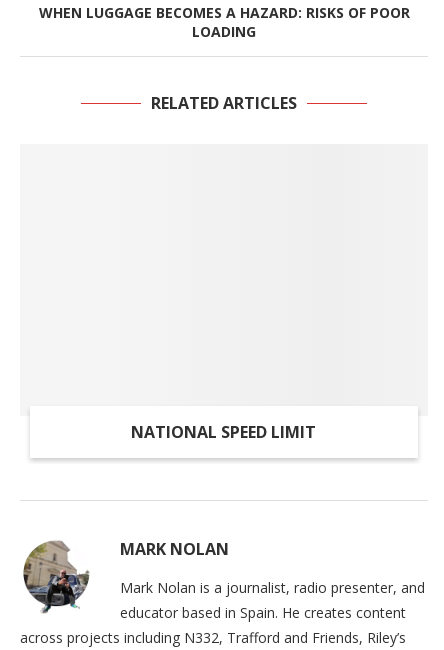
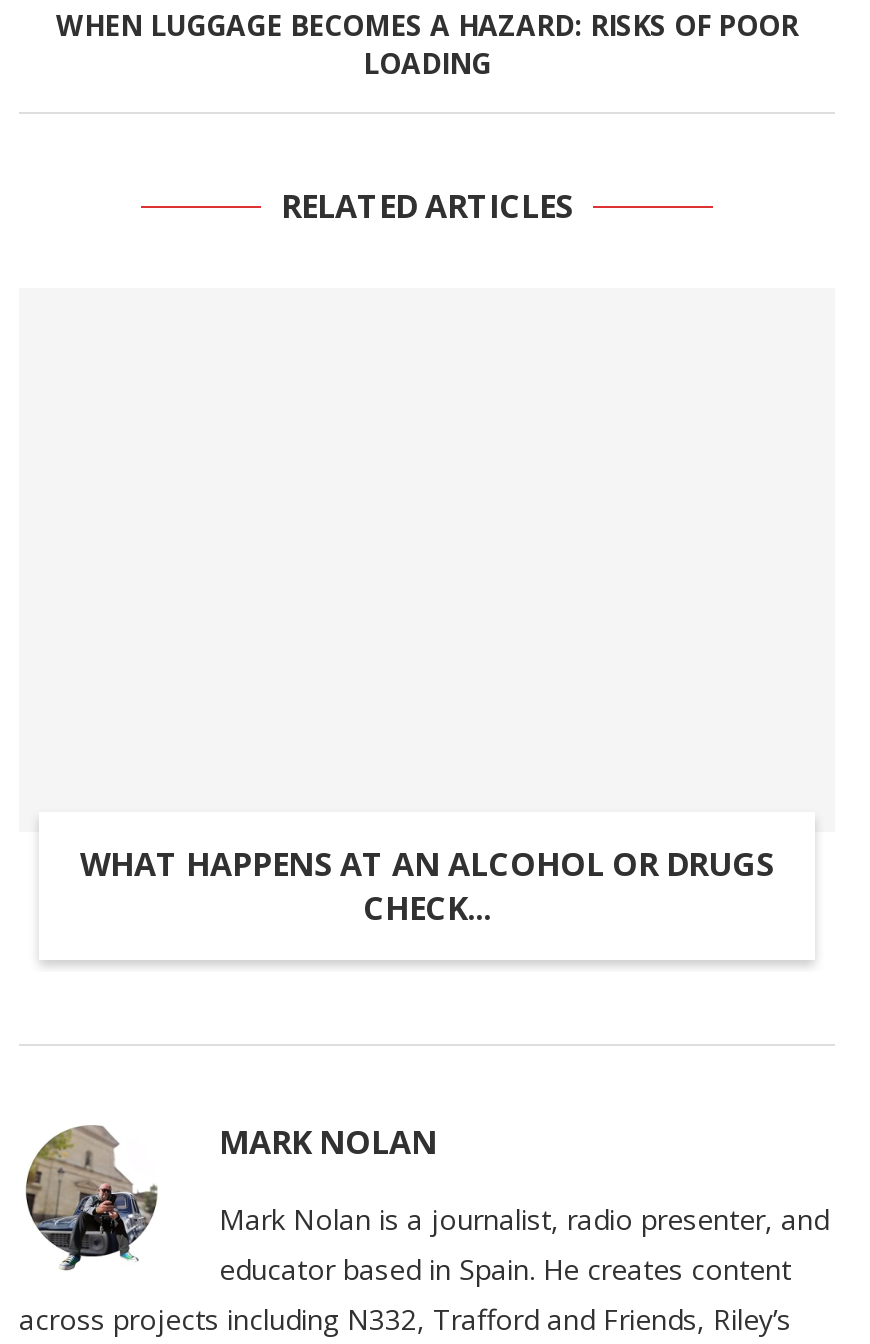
[131,421,316,443] NATIONAL SPEED LIMIT -> [80,842,774,930] WHAT HAPPENS AT AN ALCOHOL OR DRUGS | CHECK...

